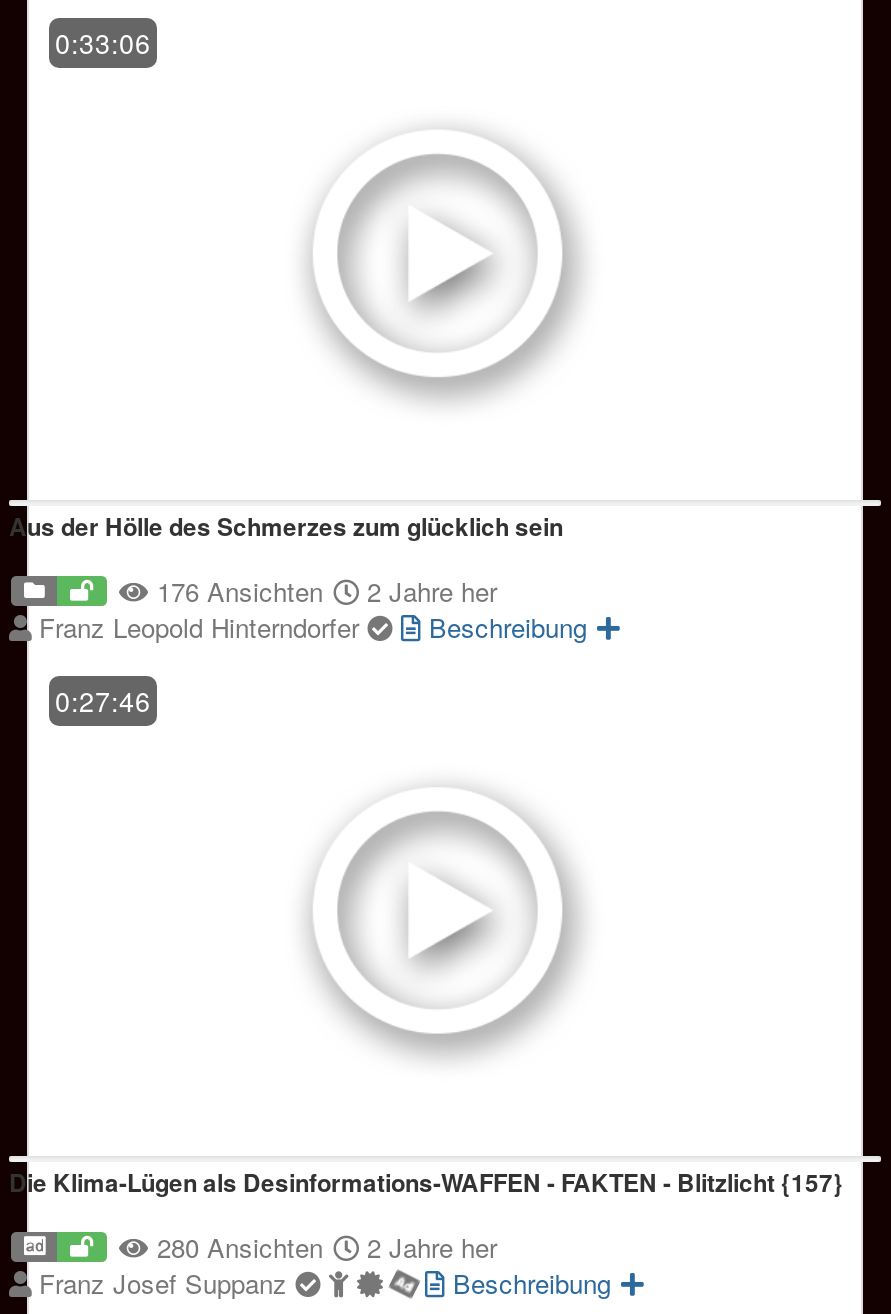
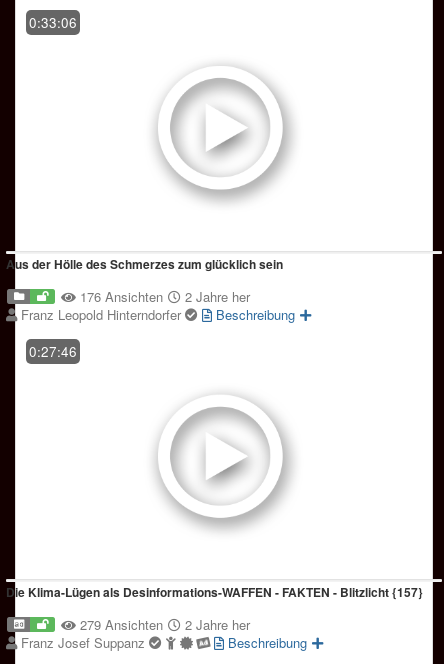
[157,1228,497,1266] 280 Ansichten 2 Jahre her -> [80,615,250,634] 279 Ansichten 2 Jahre her

